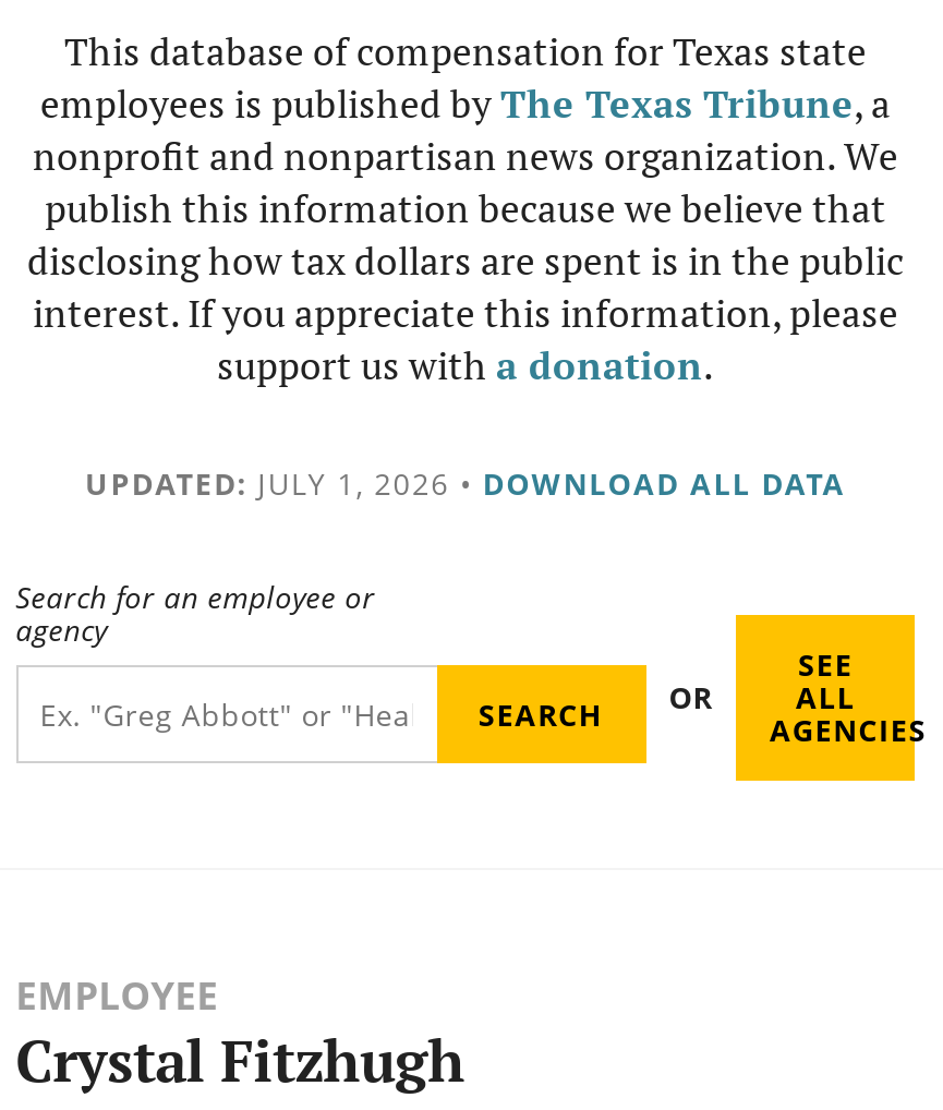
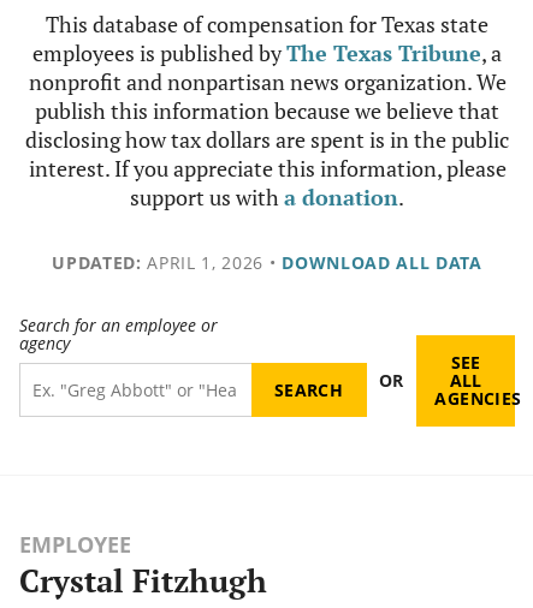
[85,462,846,504] UPDATED: JULY 1, 2026 • DOWNLOAD ALL DATA -> [52,251,482,274] UPDATED: APRIL 1, 2026 • DOWNLOAD ALL DATA

